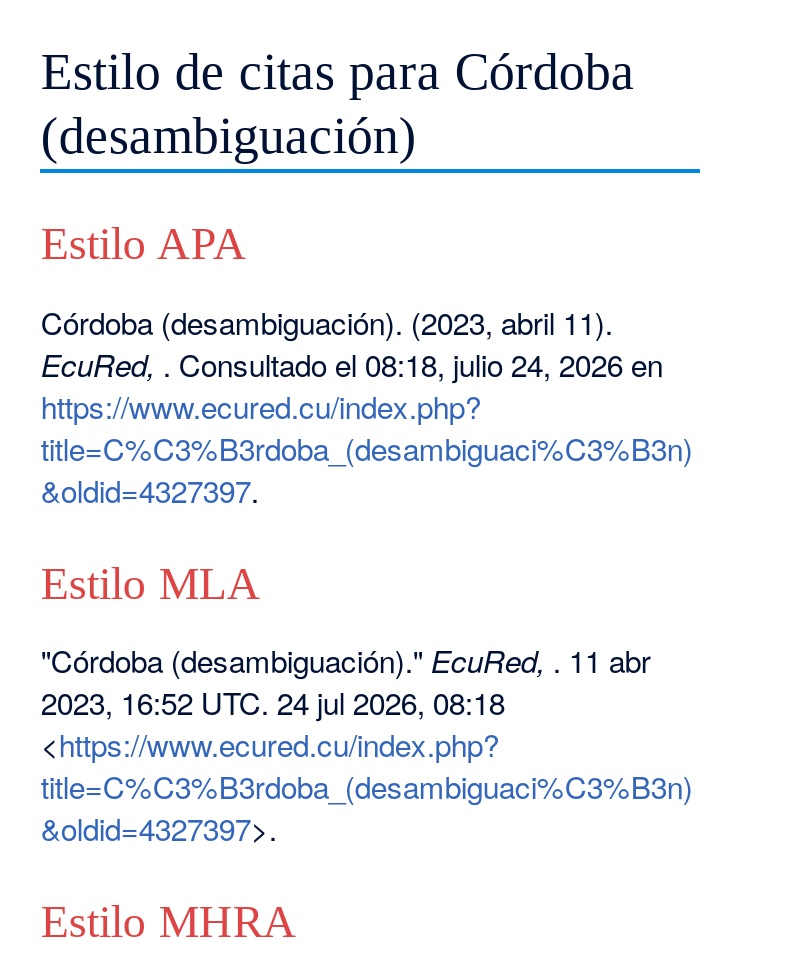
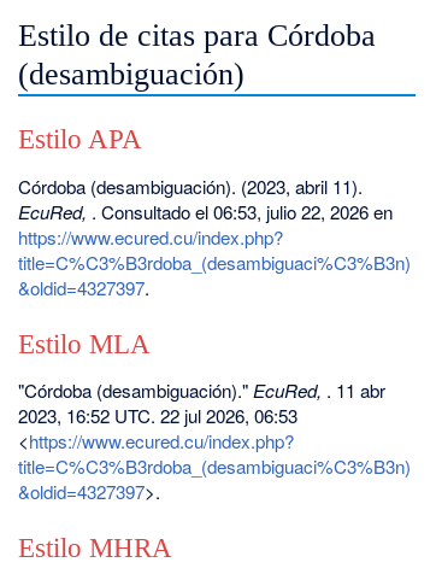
[41,343,663,385] EcuRed,. Consultado el 08:18, julio 24, 2026 en -> [19,199,393,224] EcuRed,. Consultado el 06:53, julio 22, 2026 en
[41,682,505,724] 2023, 16:52 UTC. 24 jul 2026, 08:18 -> [19,403,298,429] 2023, 16:52 UTC. 22 jul 2026, 06:53

